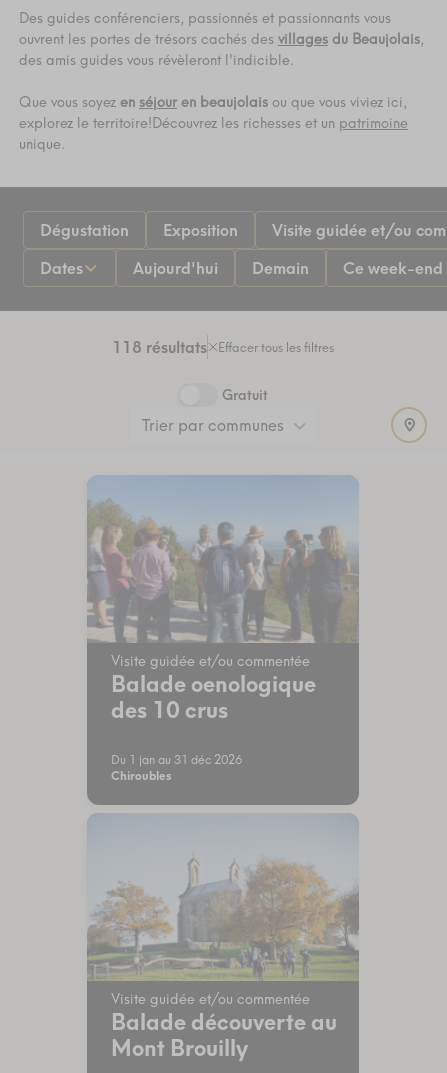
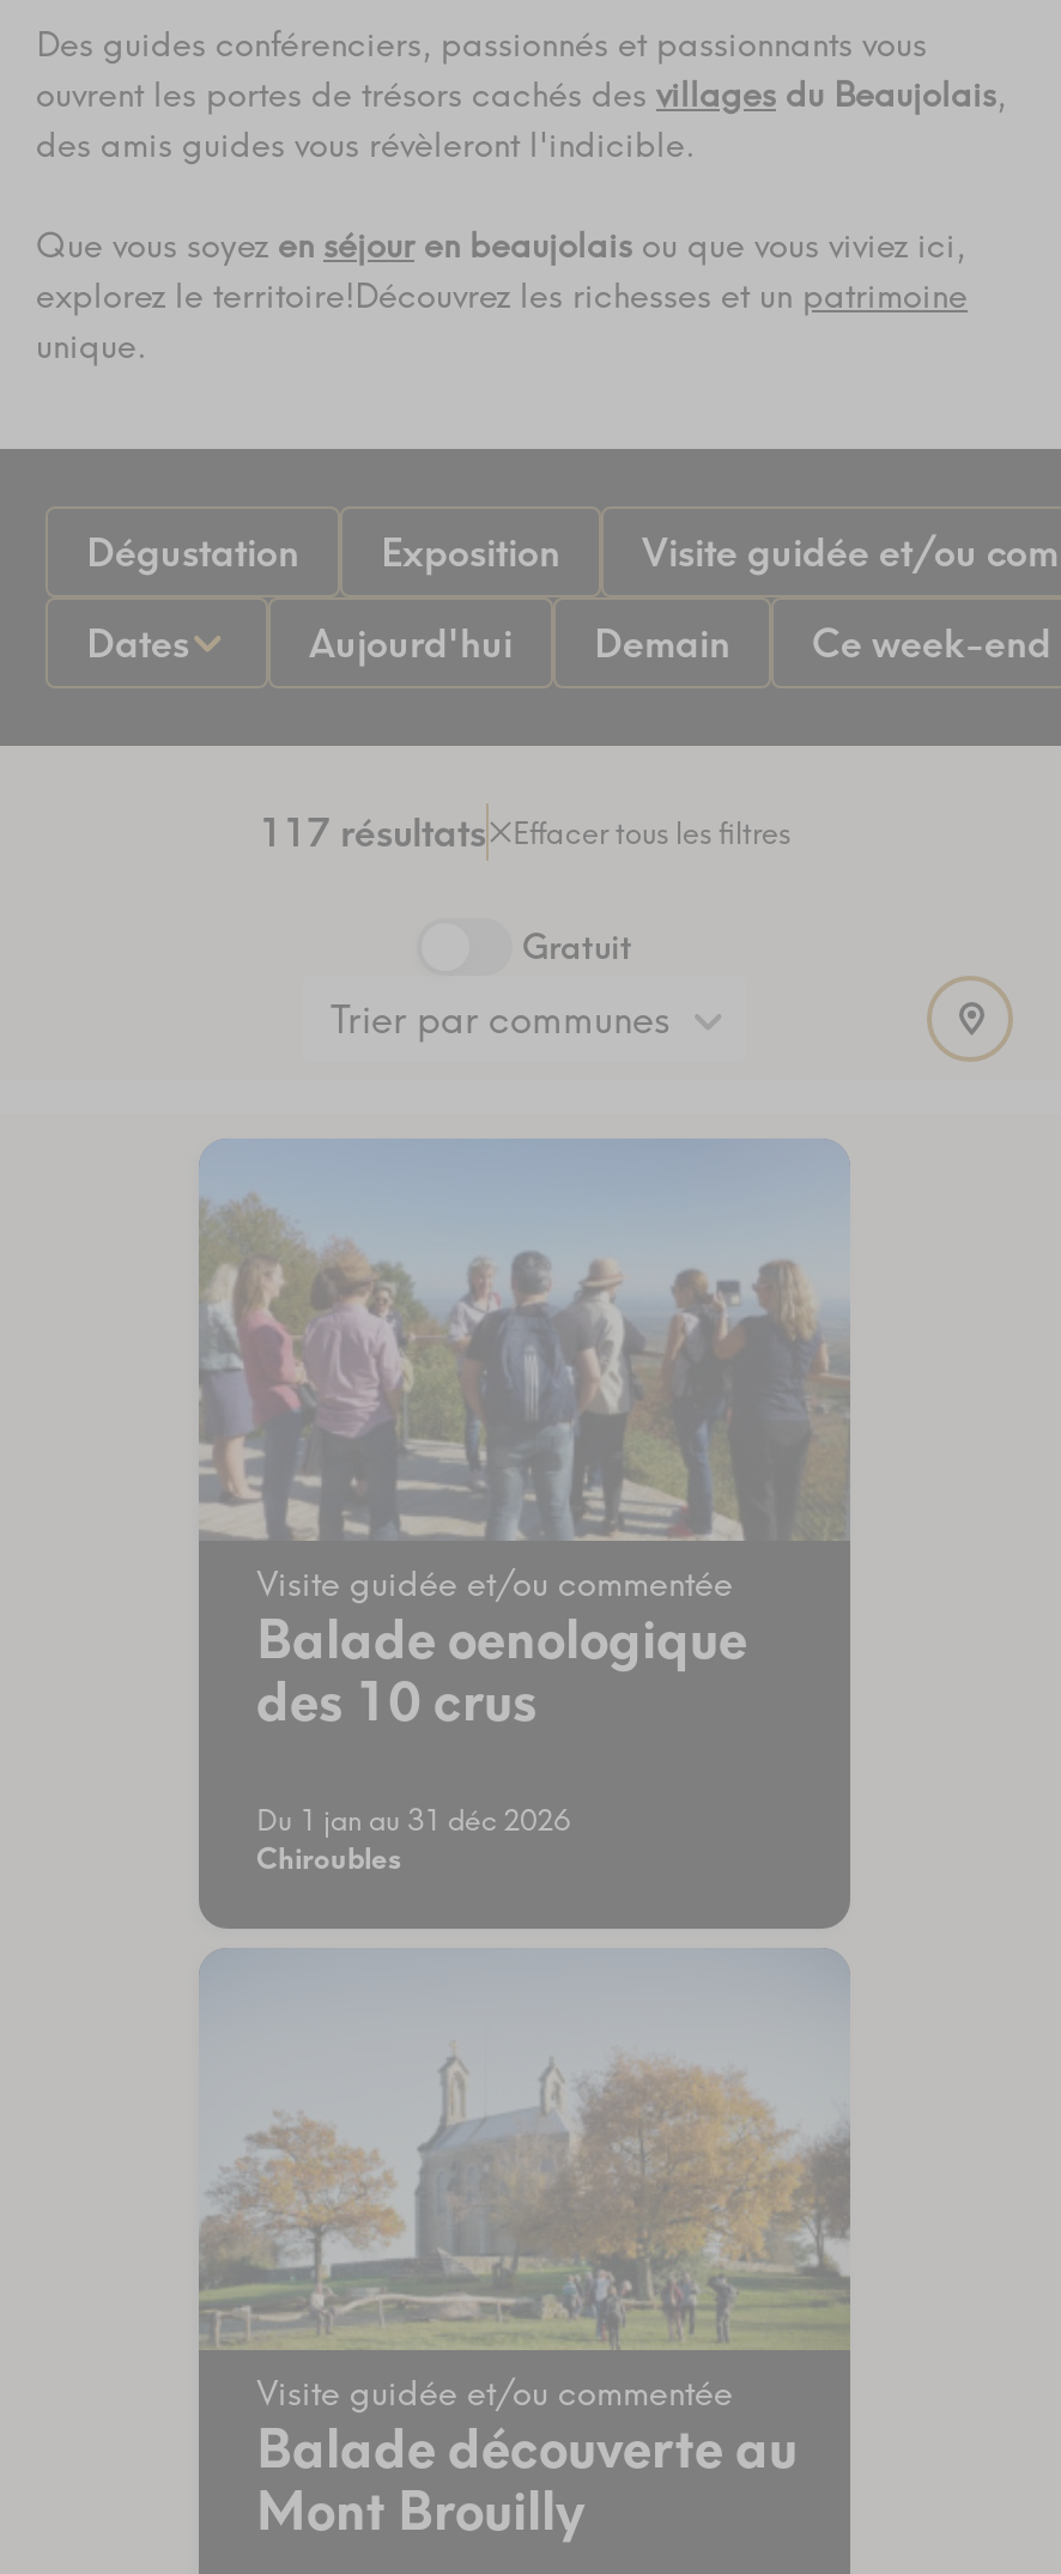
[112,337,334,357] 118 résultats Effacer tous les filtres -> [259,808,790,856] 117 résultats Effacer tous les filtres

